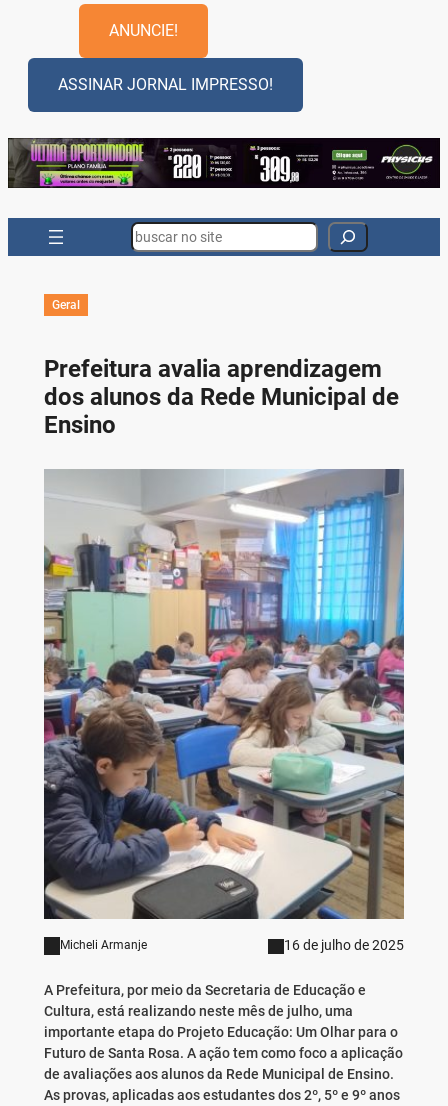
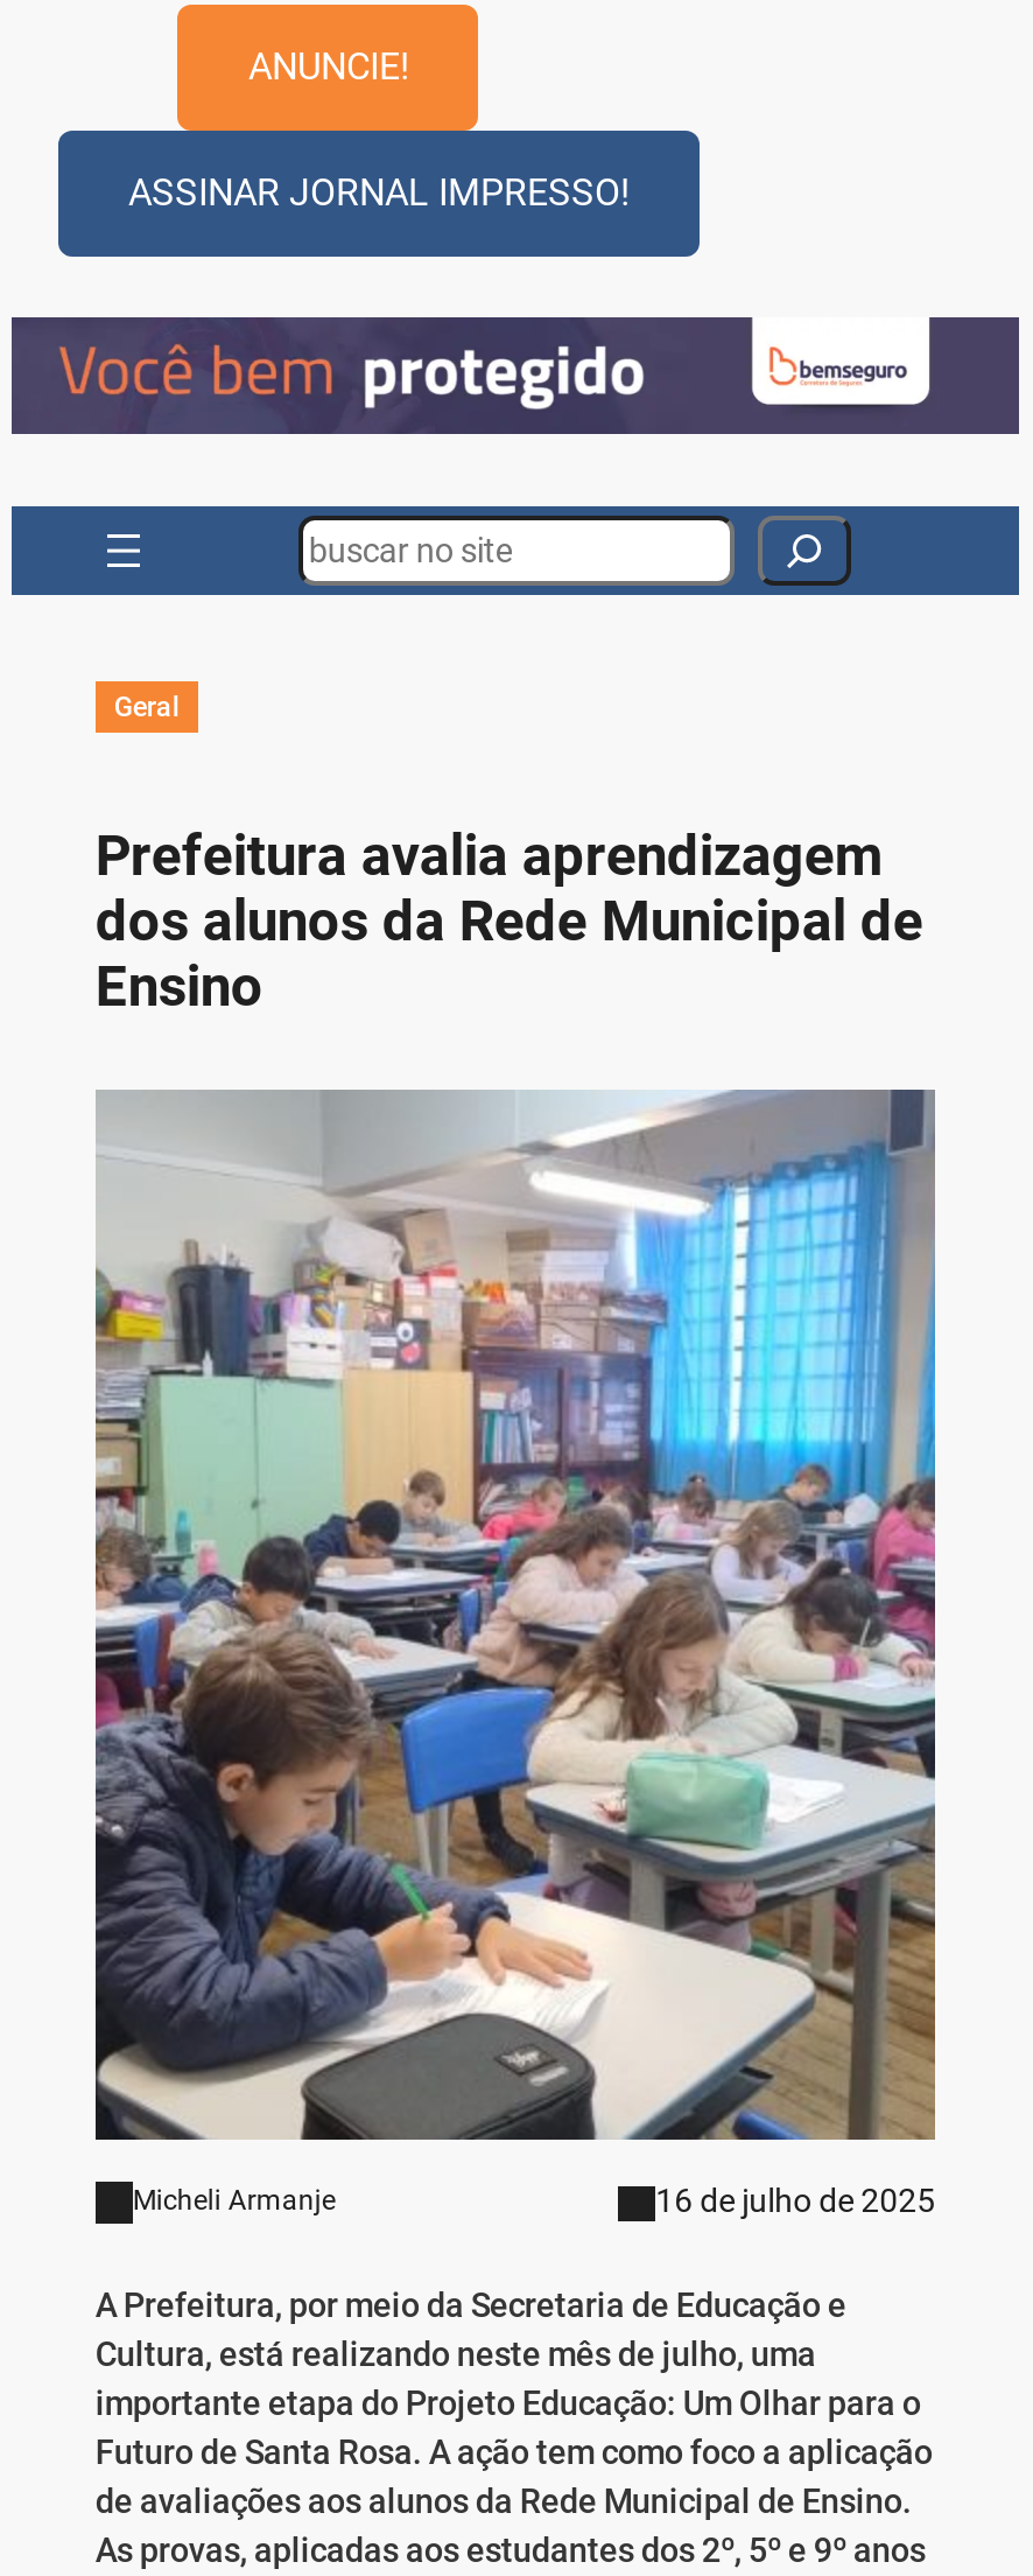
[8,137,439,188] [image] -> [12,315,1021,436] [image]

